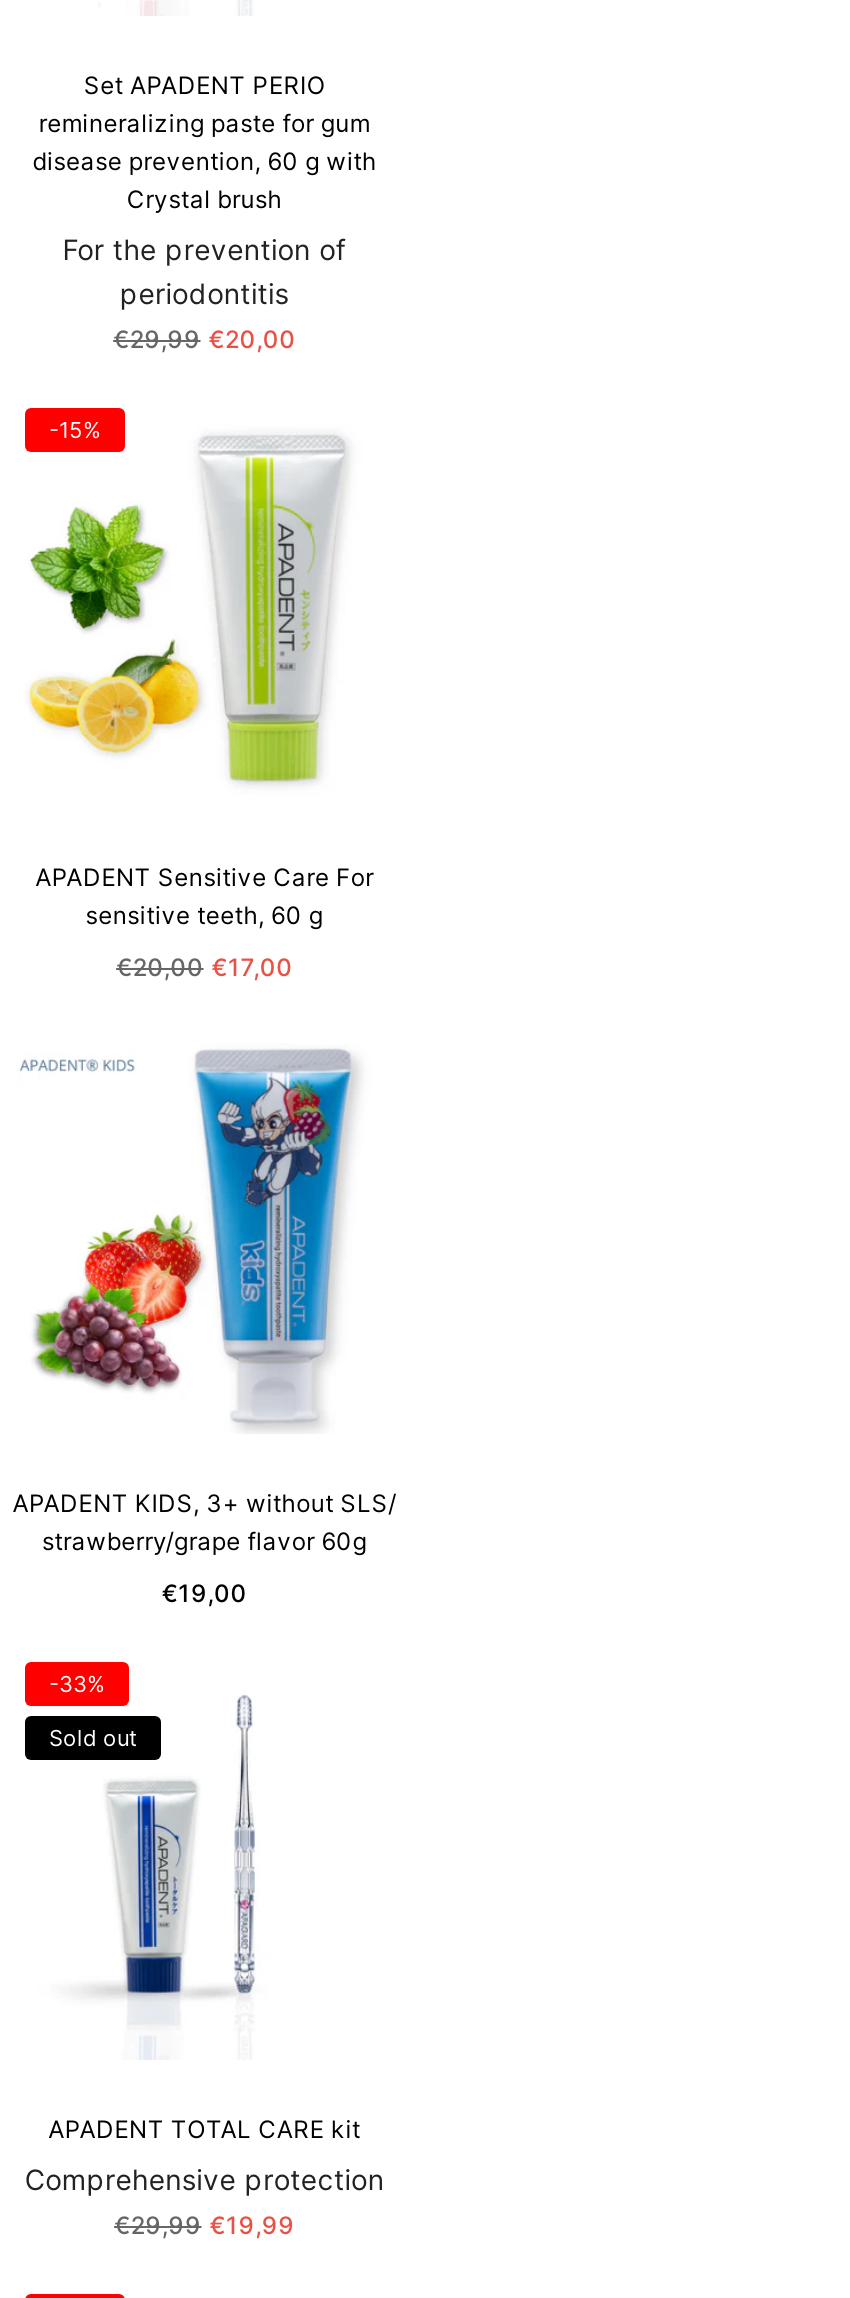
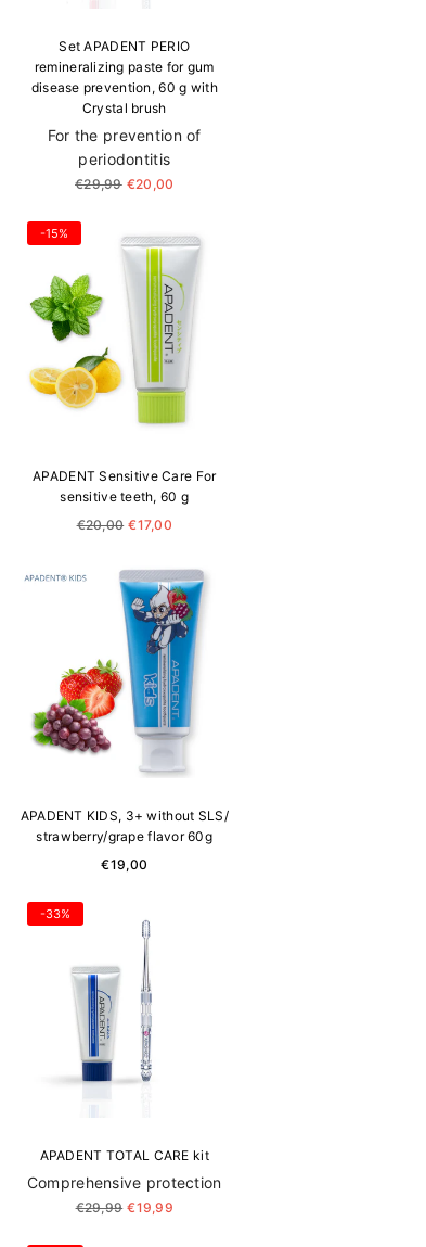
[49,1724,137,1752] Sold out -> none

